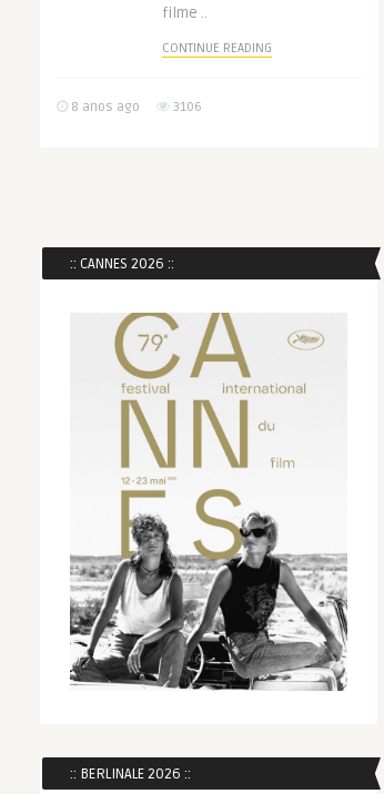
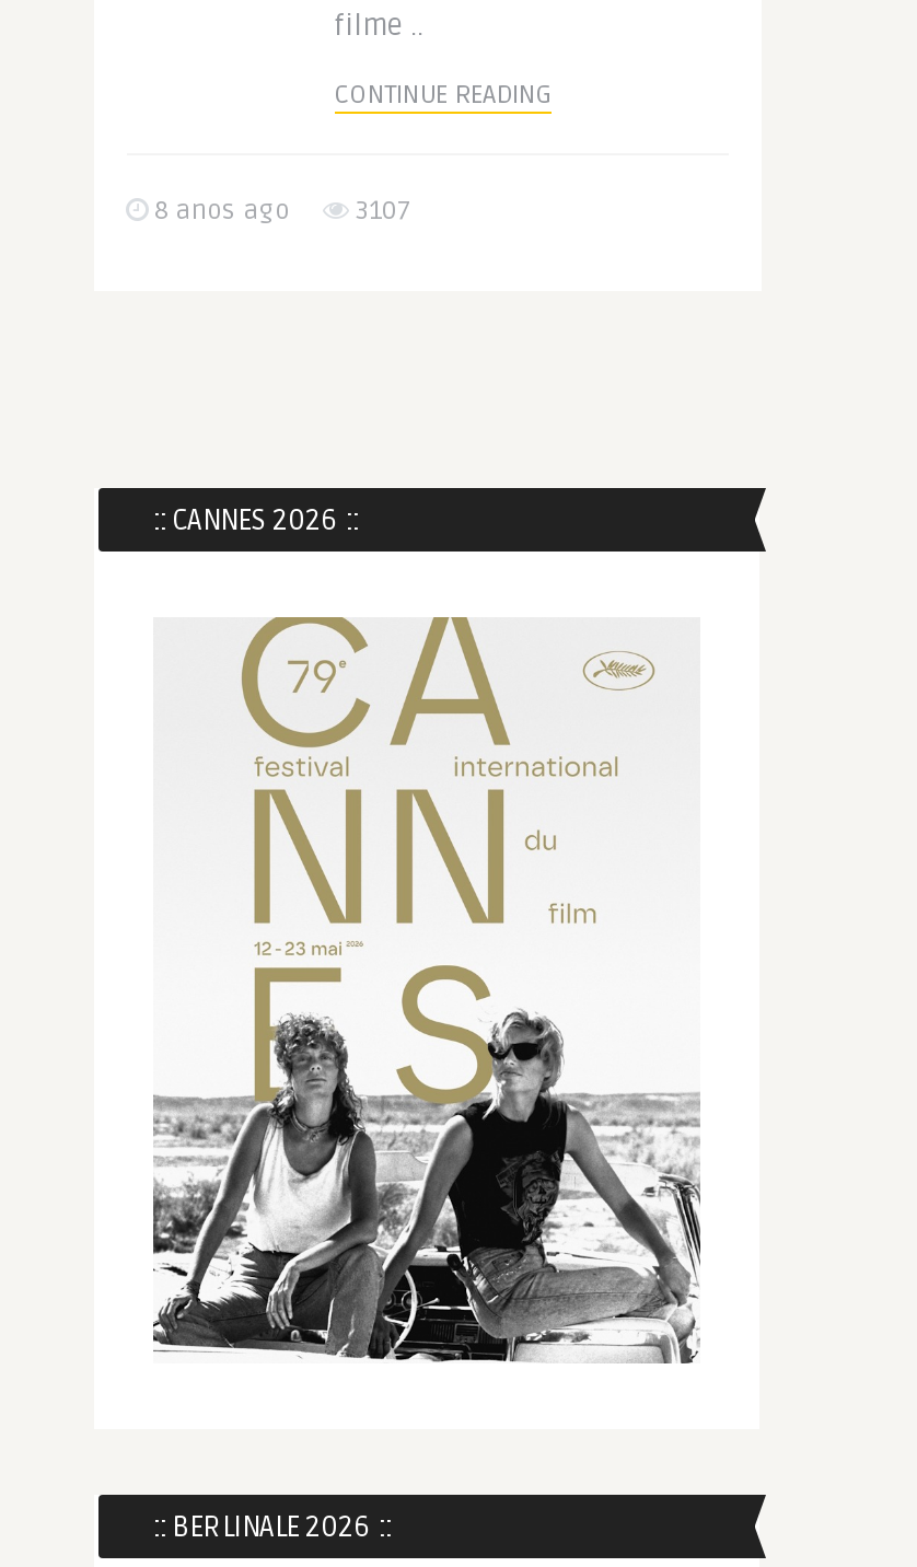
[67,99,201,115] 8 anos ago 3106 -> [148,195,410,228] 8 anos ago 3107

